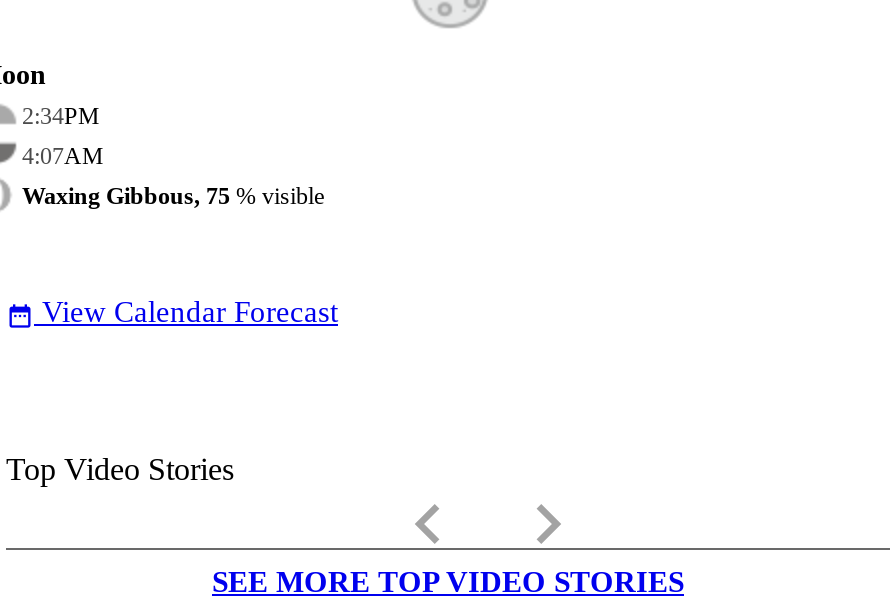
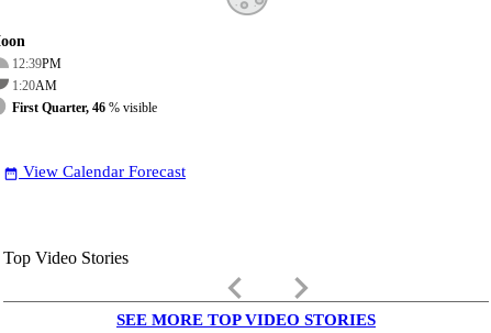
[22,102,100,130] 2:34PM -> [12,56,62,71] 12:39PM
[22,142,104,170] 4:07AM -> [12,78,57,93] 1:20AM
[22,182,324,210] Waxing Gibbous, 75% visible -> [12,100,157,115] First Quarter, 46% visible

